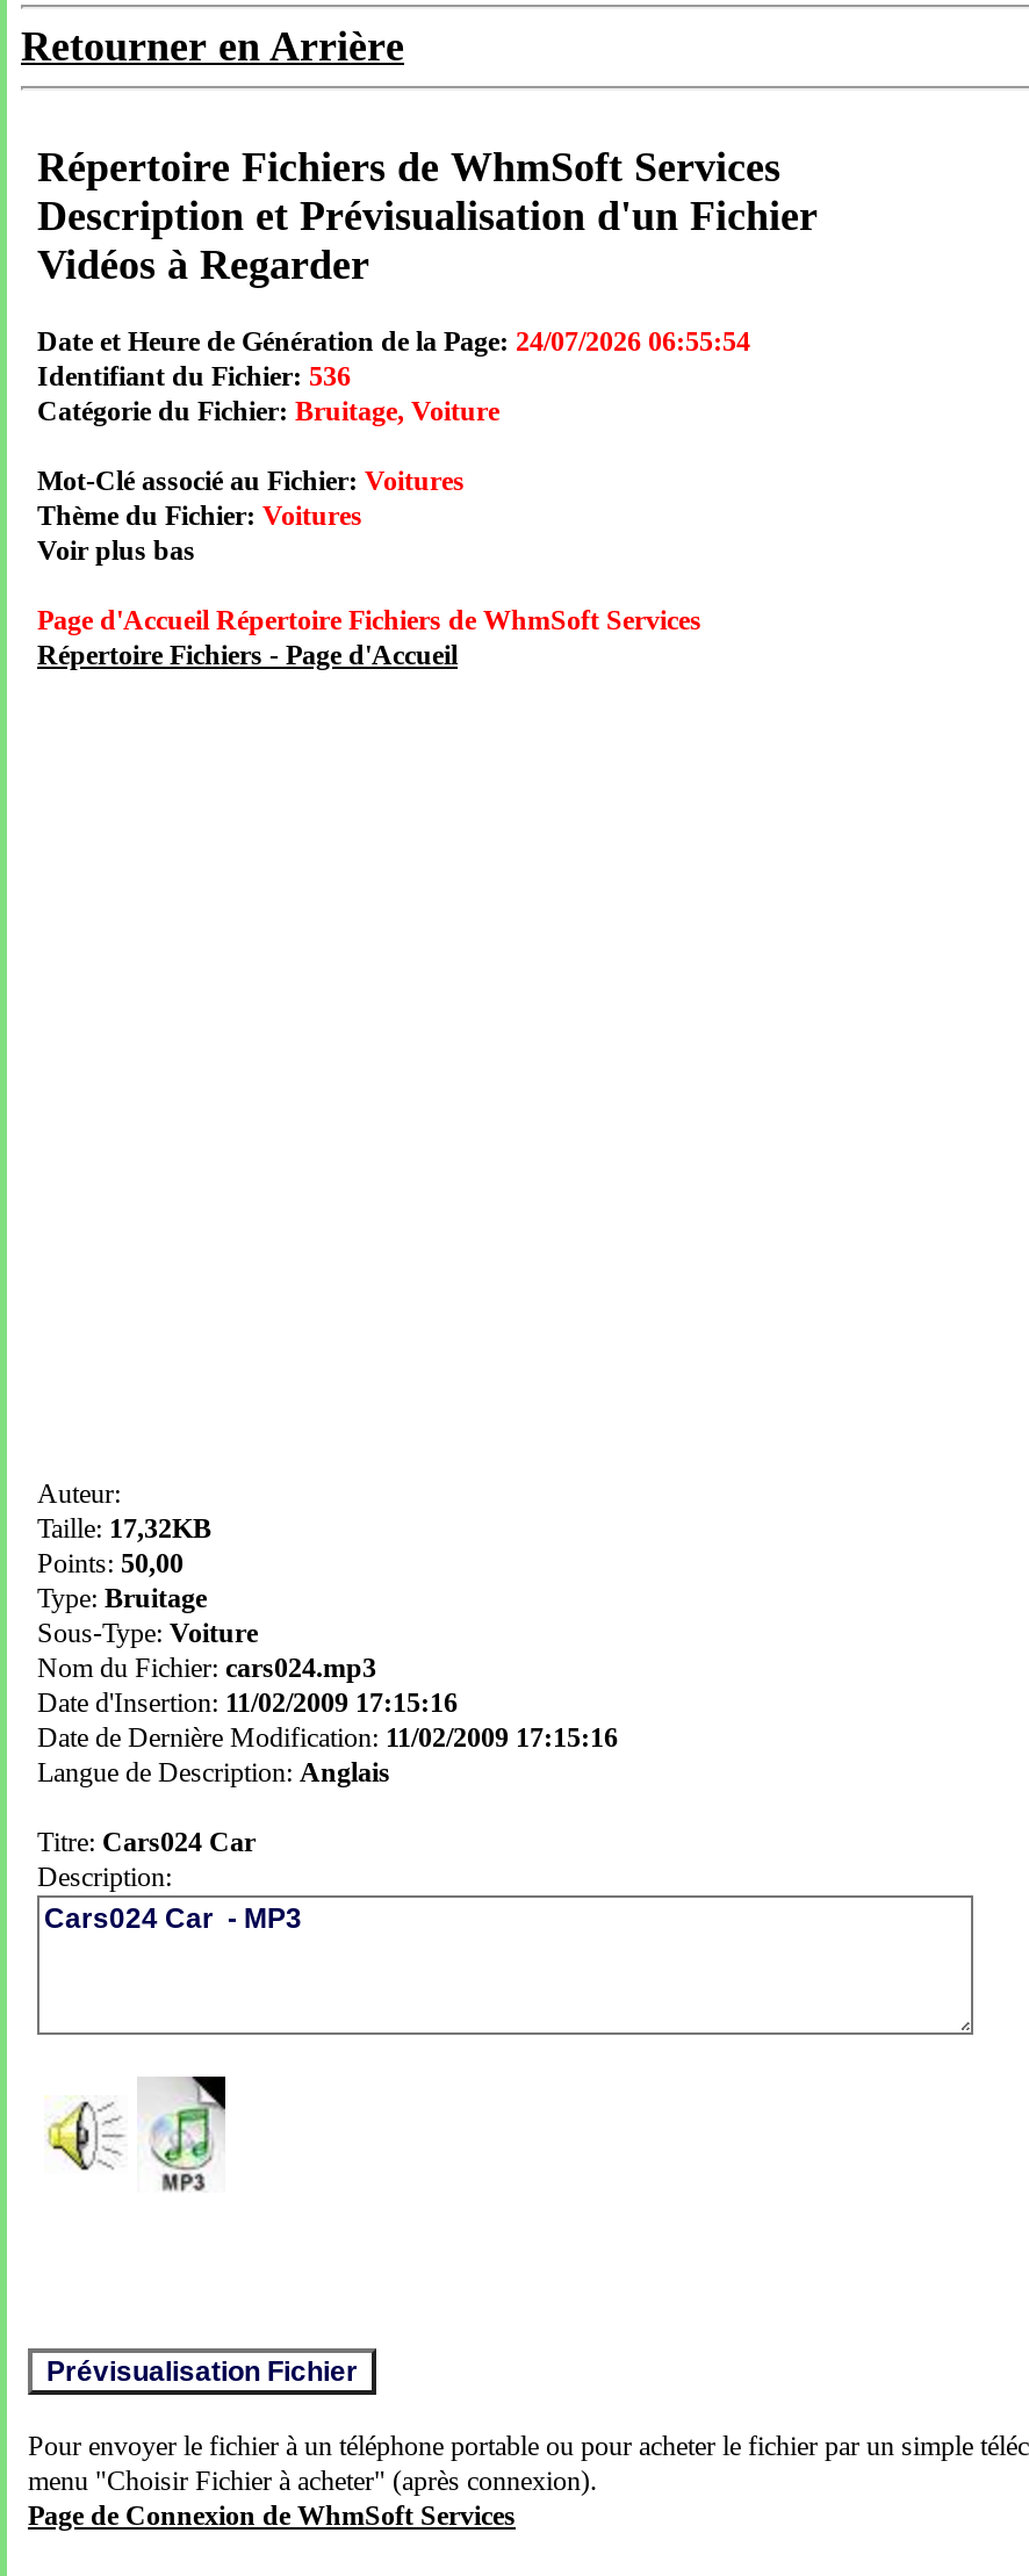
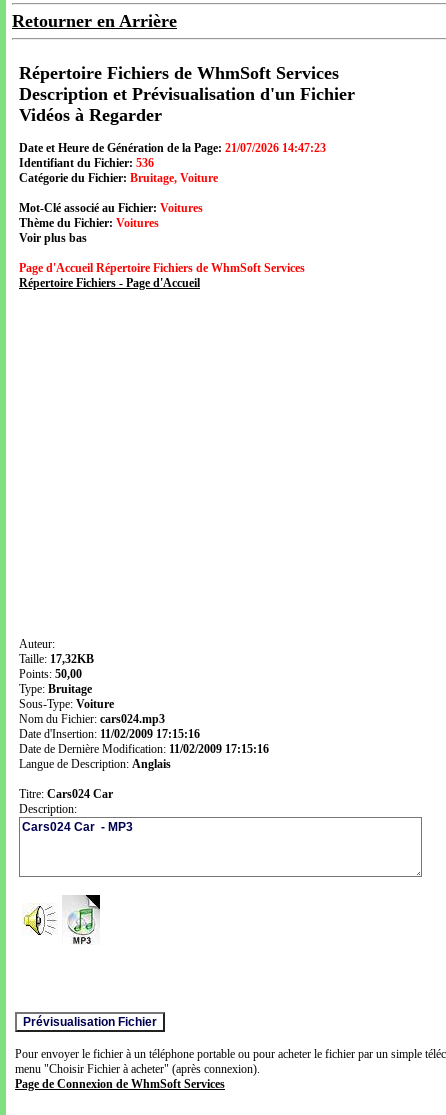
[37,325,750,358] Date et Heure de Génération de la Page: 24/07/2026 06:55:54 -> [19,141,326,155] Date et Heure de Génération de la Page: 21/07/2026 14:47:23

